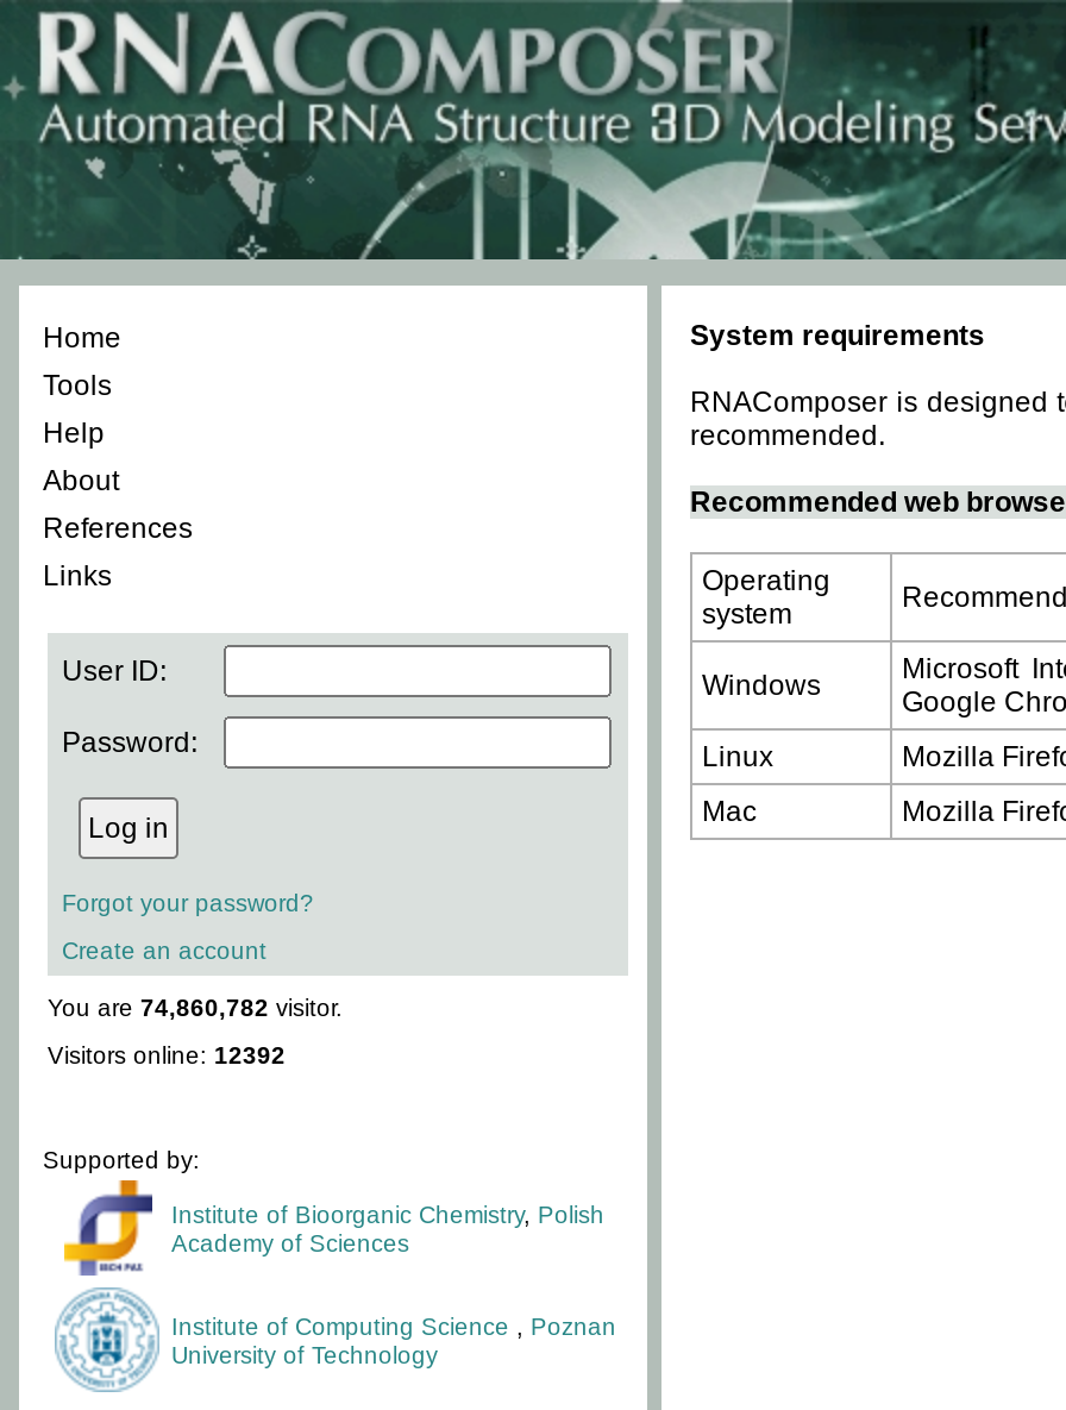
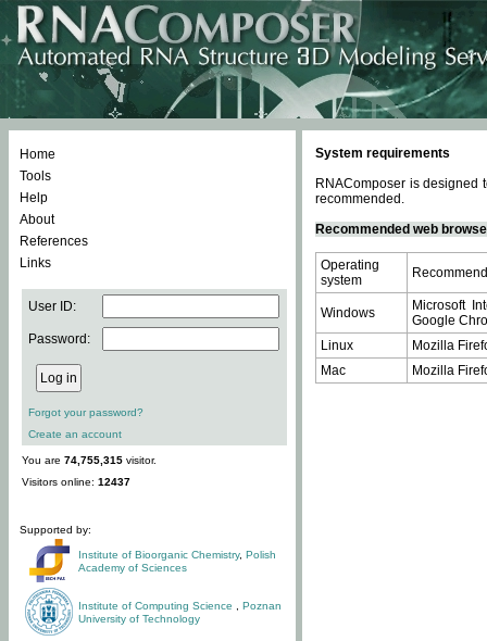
[48,995,343,1021] You are 74,860,782 visitor. -> [22,454,157,466] You are 74,755,315 visitor.
[48,1042,286,1069] Visitors online: 12392 -> [22,476,130,488] Visitors online: 12437

